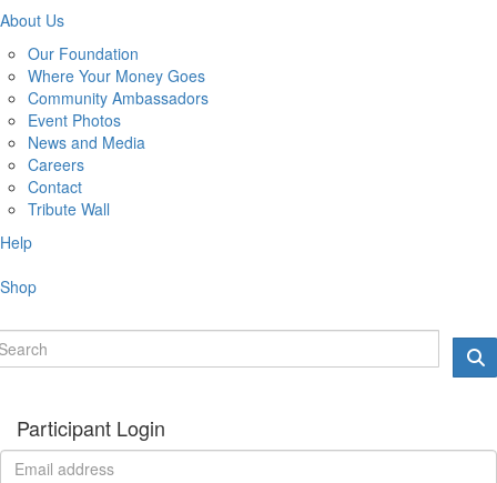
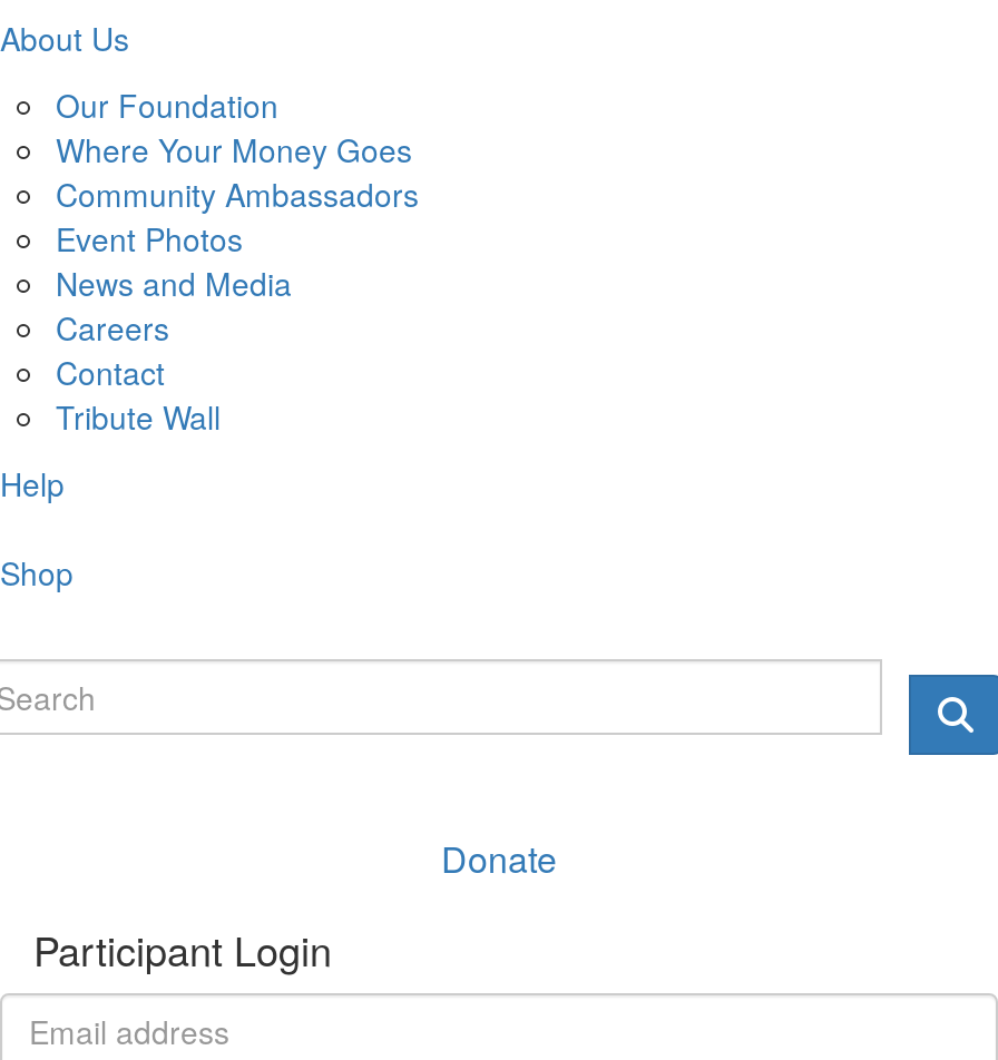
none -> [441,832,557,883] Donate

